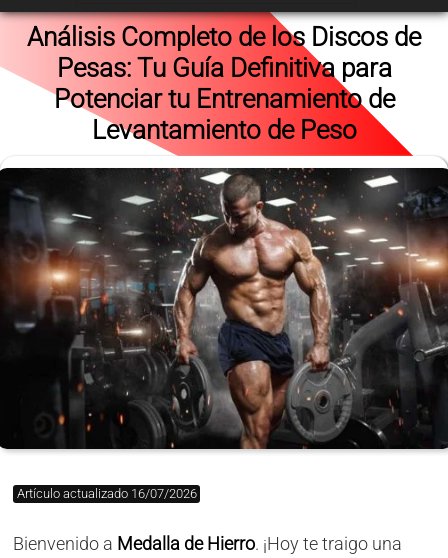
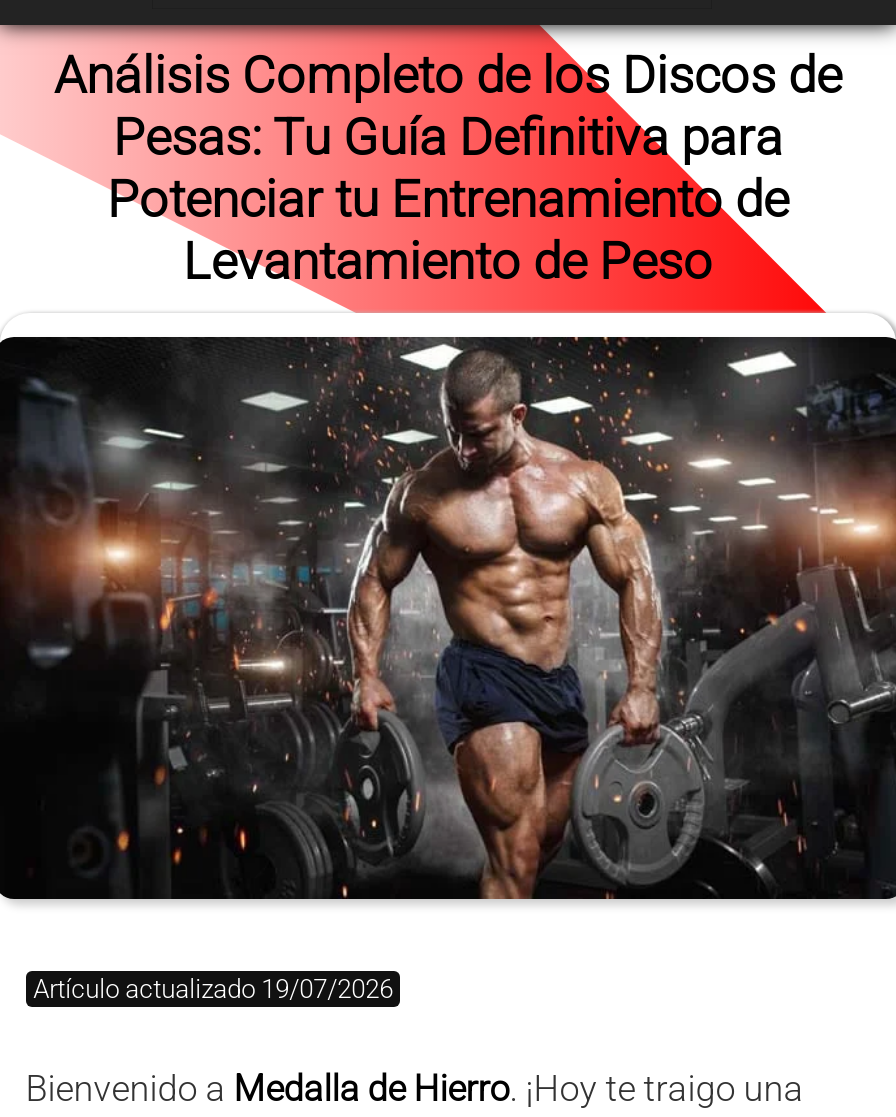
[17,486,197,501] Artículo actualizado 16/07/2026 -> [33,974,393,1004] Artículo actualizado 19/07/2026

